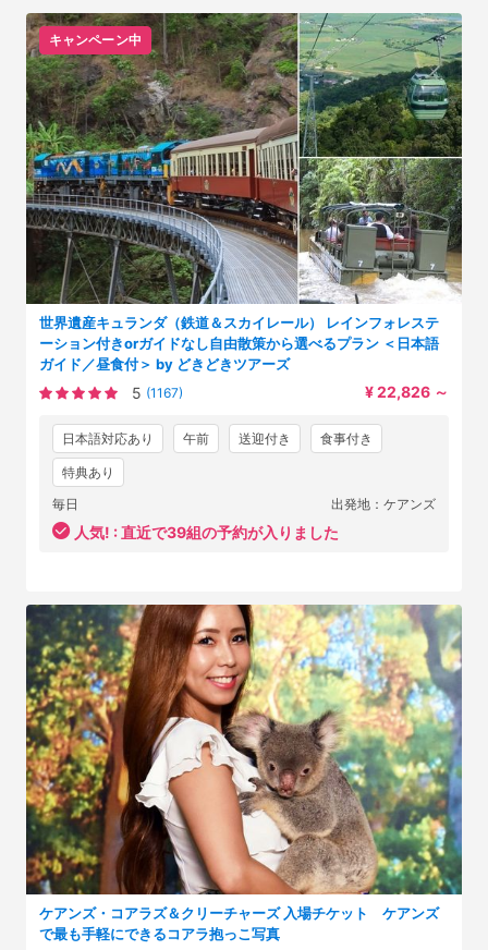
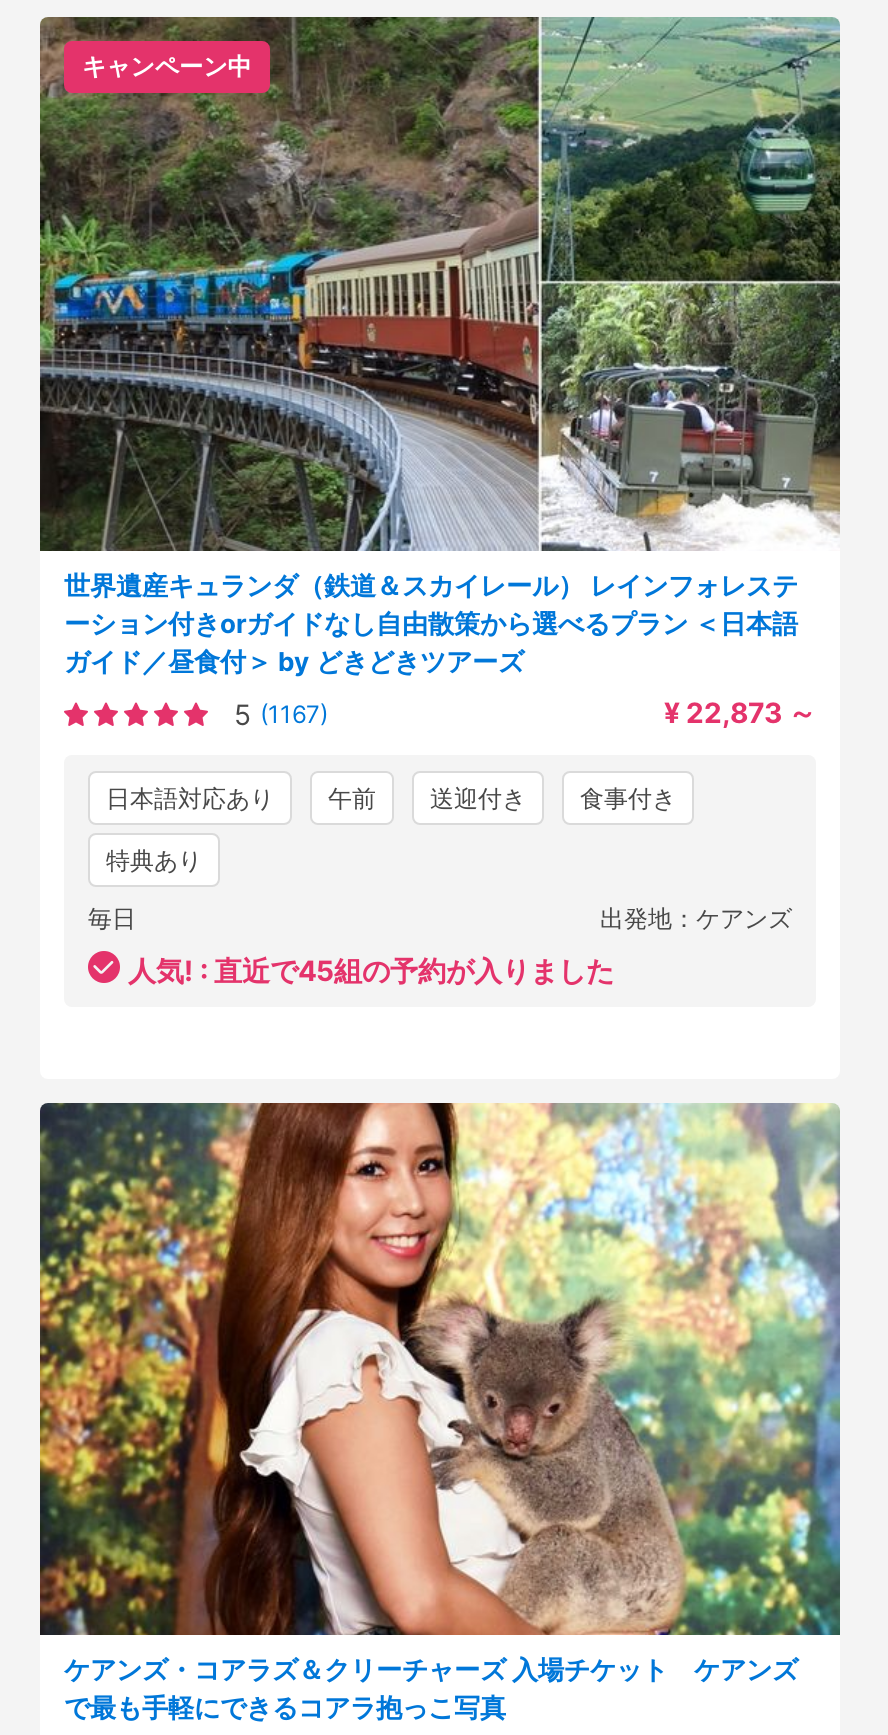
[365,382,449,401] ¥ 22,826～ -> [664,694,816,728] ¥ 22,873～
[74,523,339,541] 人気! :直近で39組の予約が入りました -> [128,952,614,986] 人気! :直近で45組の予約が入りました

